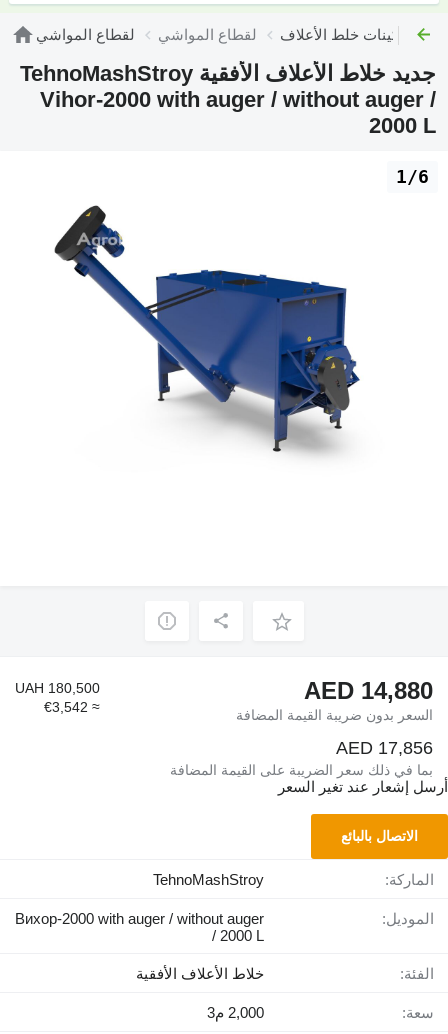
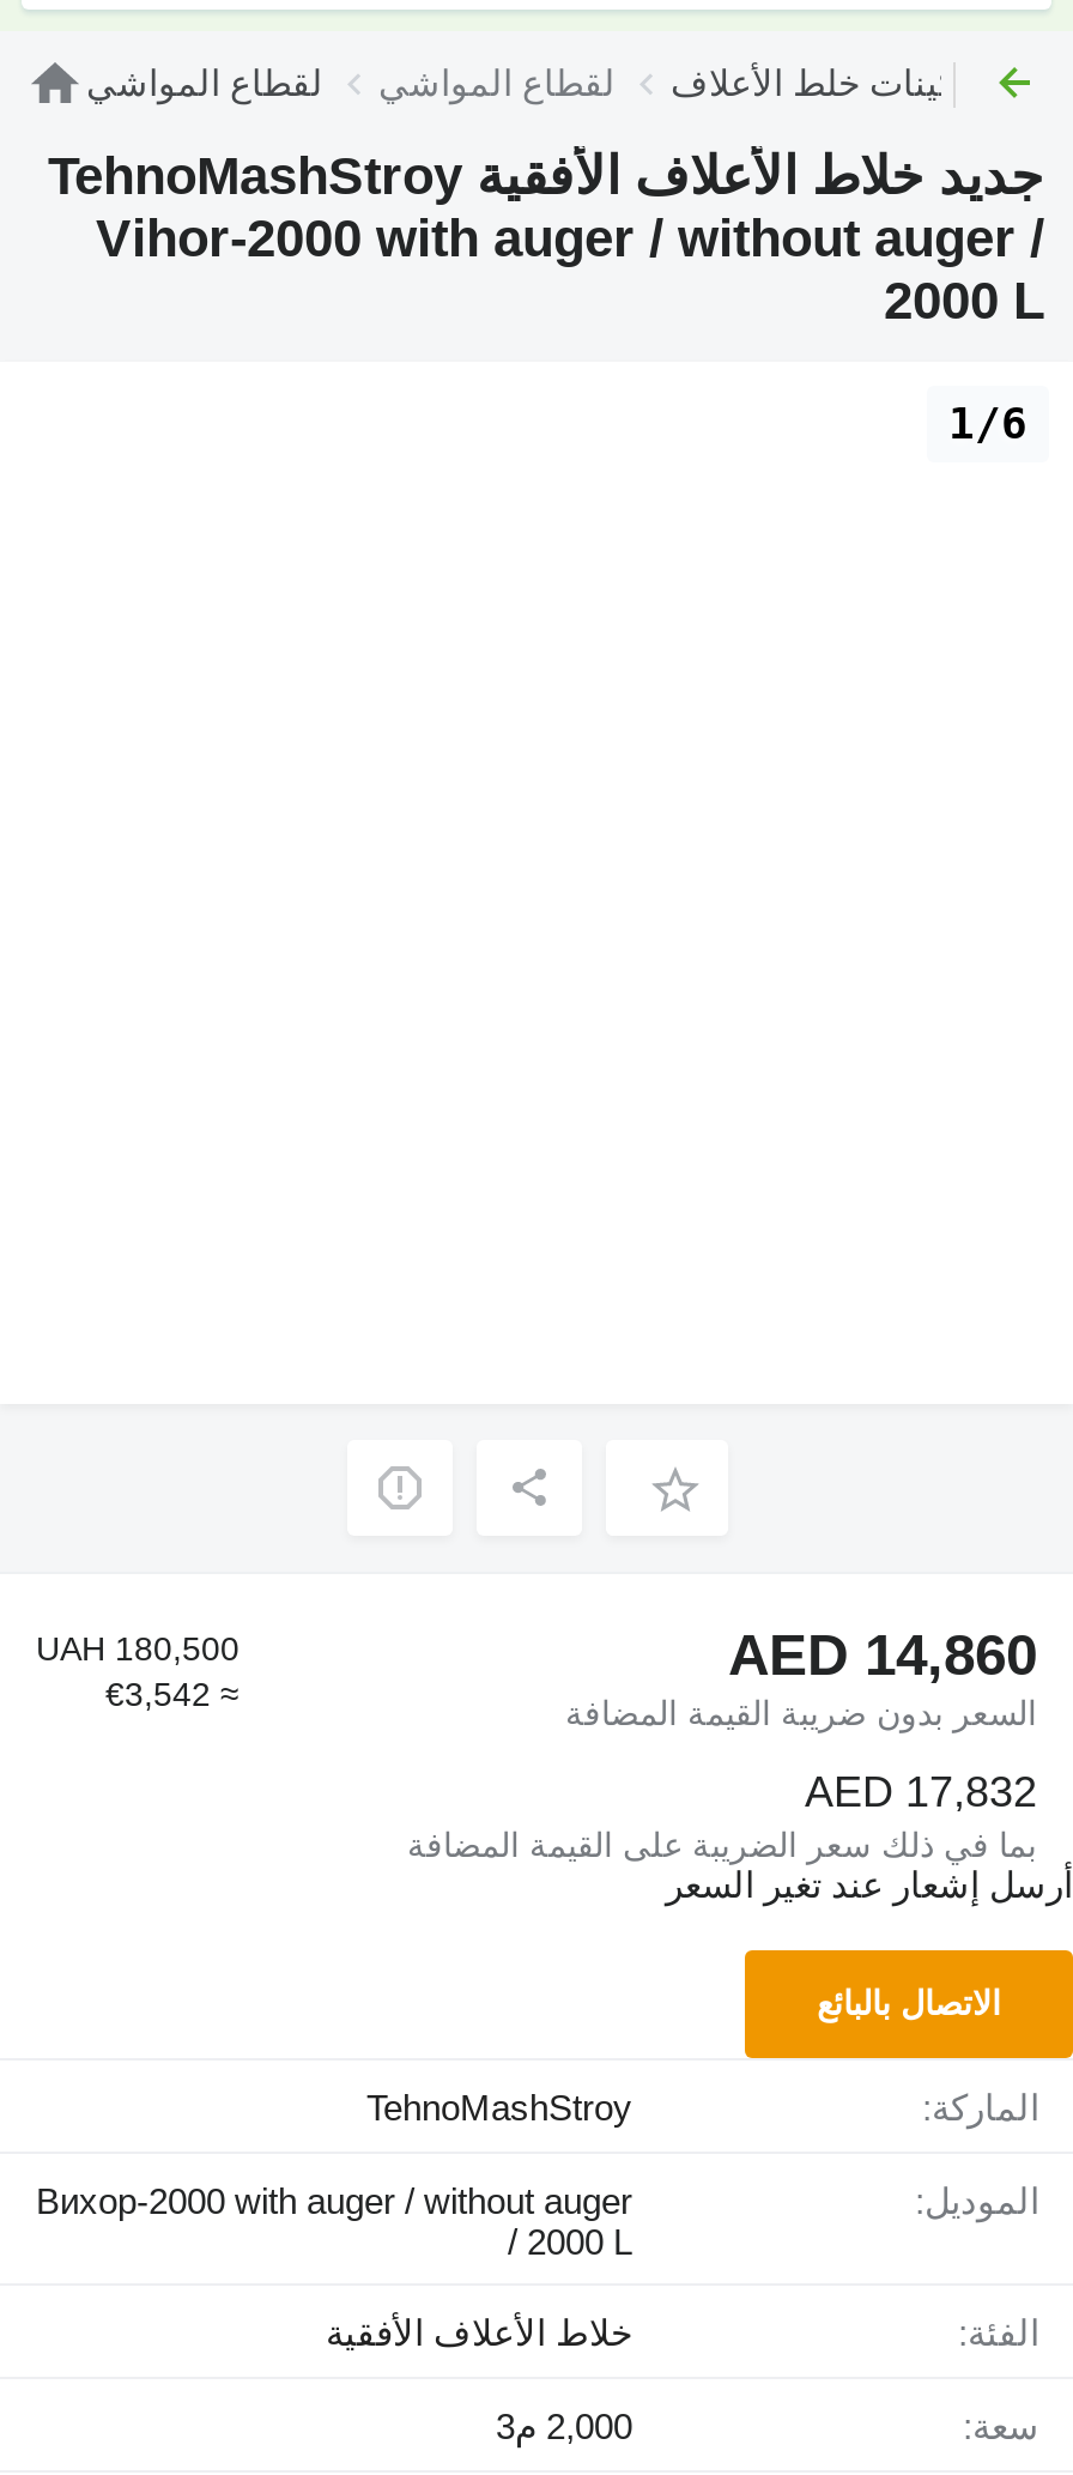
[54,205,360,455] [image] -> none
[304,677,433,704] AED 14,880 -> [728,1623,1037,1687] AED 14,860
[336,738,433,758] AED 17,856 -> [805,1767,1037,1815] AED 17,832

